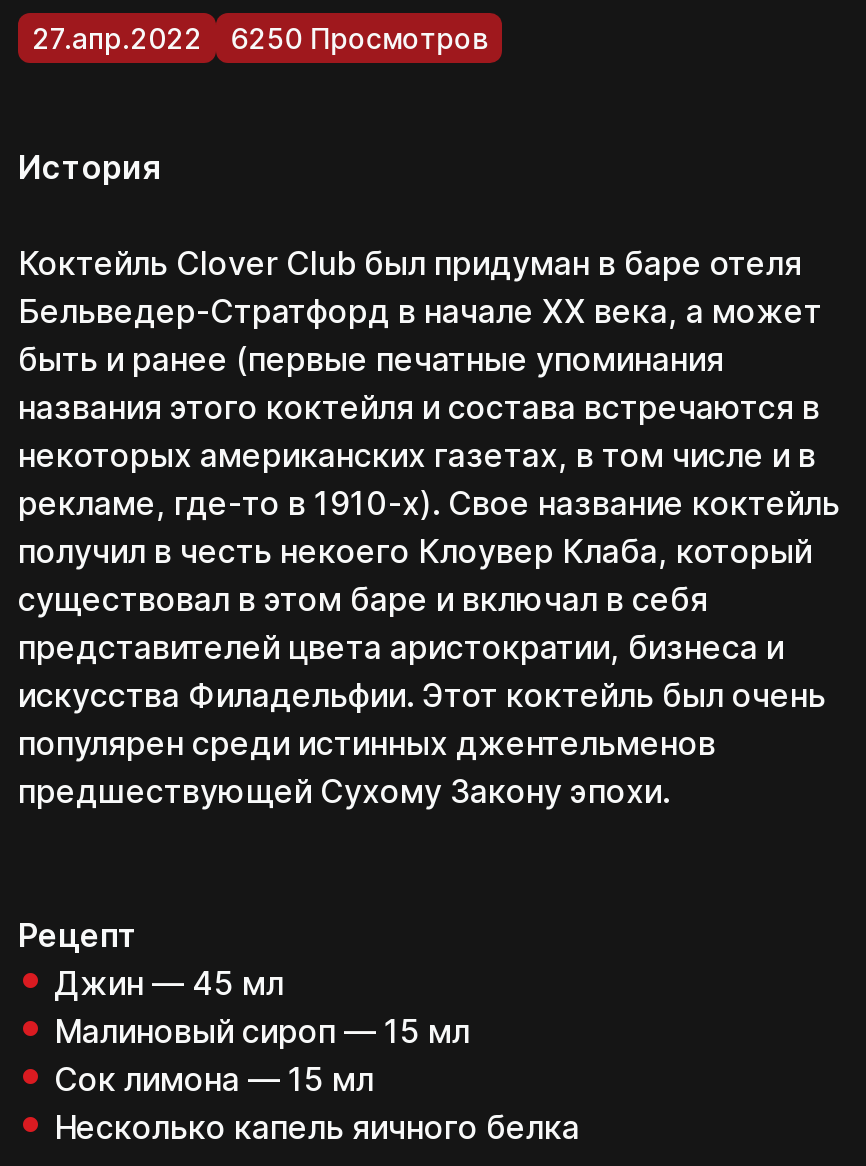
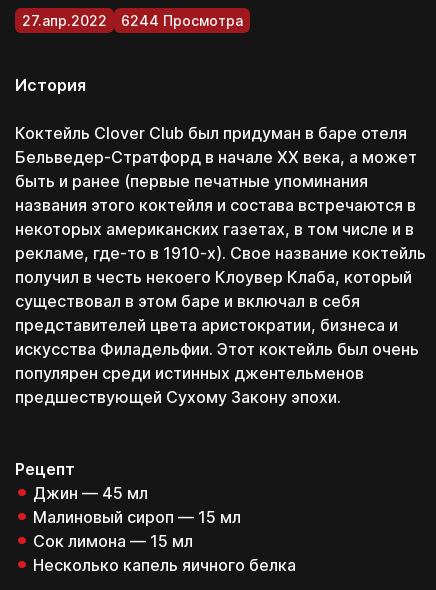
[32,20,488,54] 27.апр.2022 6250 Просмотров -> [22,11,243,28] 27.апр.2022 6244 Просмотра

